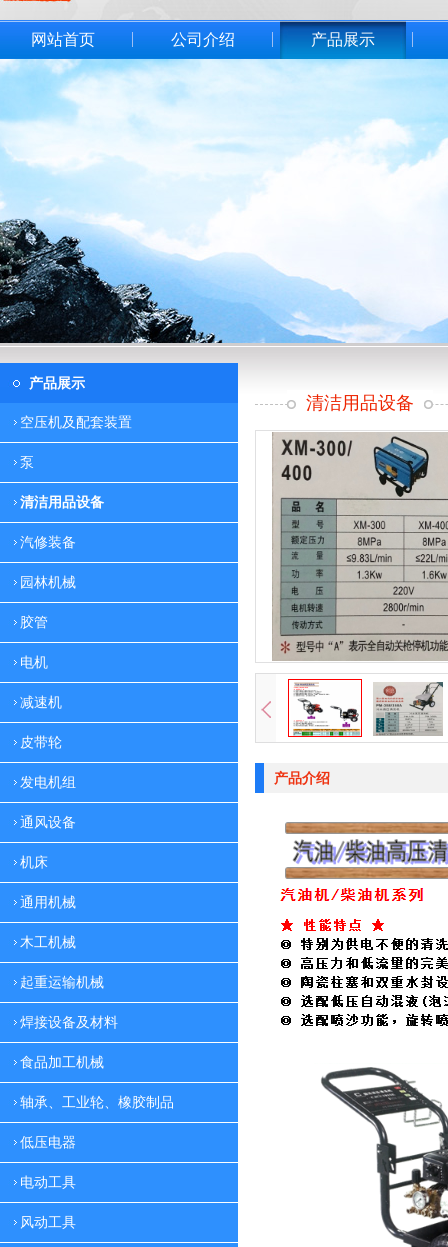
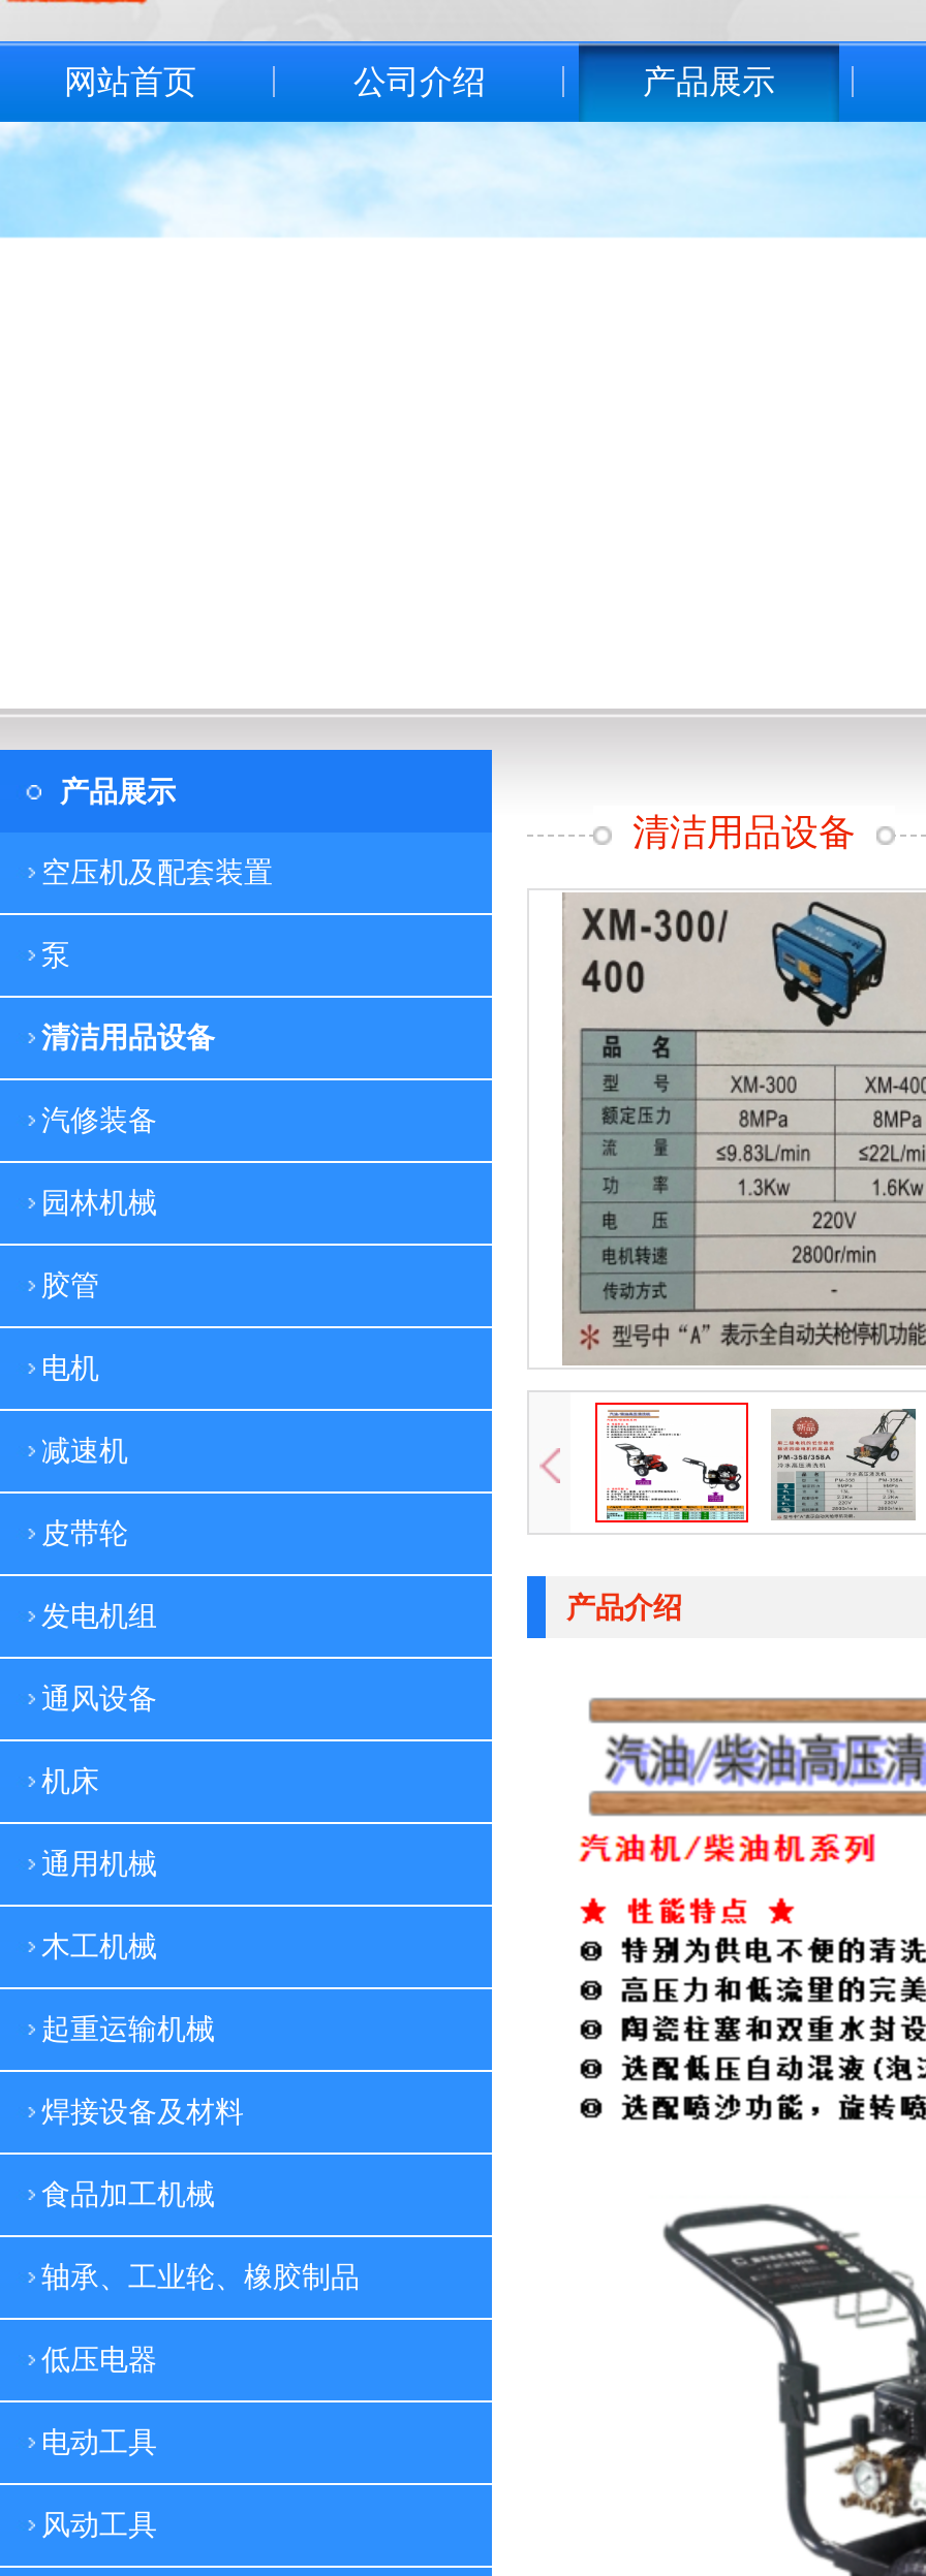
[3,115,445,344] [image] -> none

